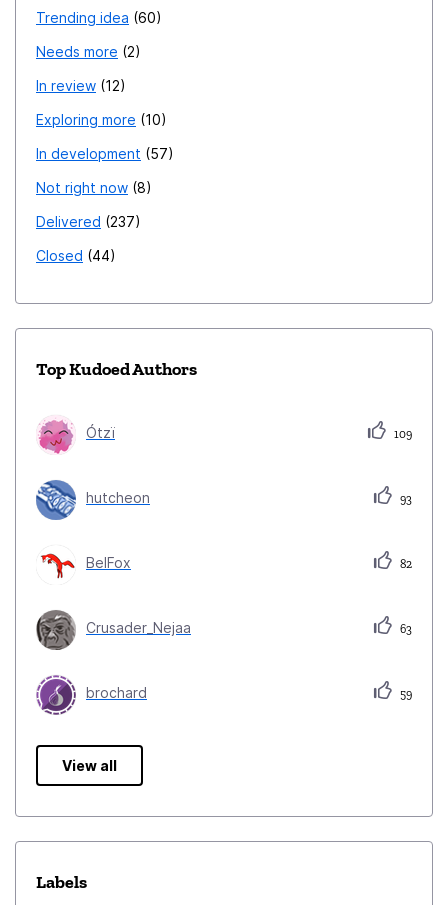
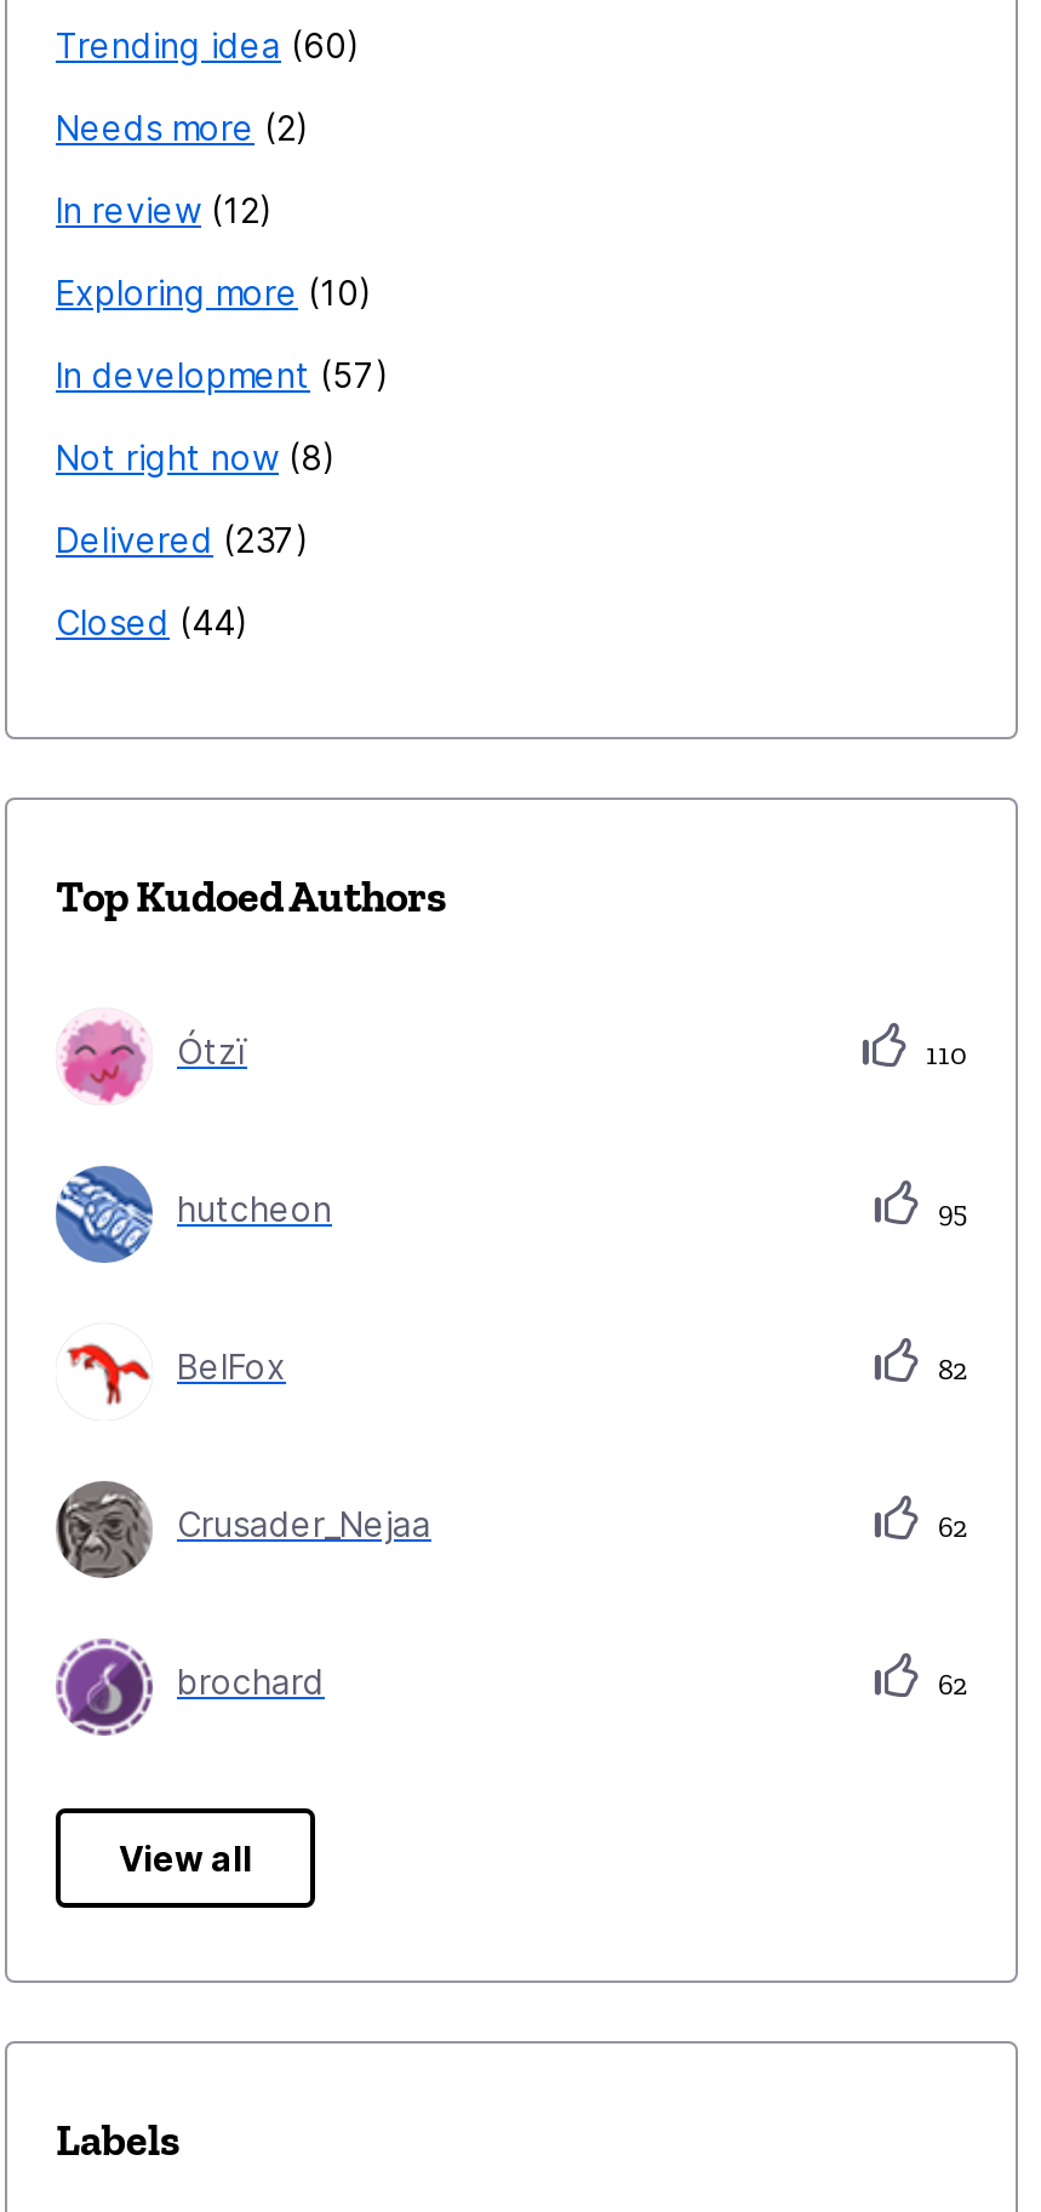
[391,427,412,441] 109 -> [919,1038,967,1071] 110
[397,492,412,506] 93 -> [931,1195,967,1229] 95
[397,622,412,636] 63 -> [931,1510,967,1544] 62
[397,687,412,701] 59 -> [931,1668,967,1702] 62

